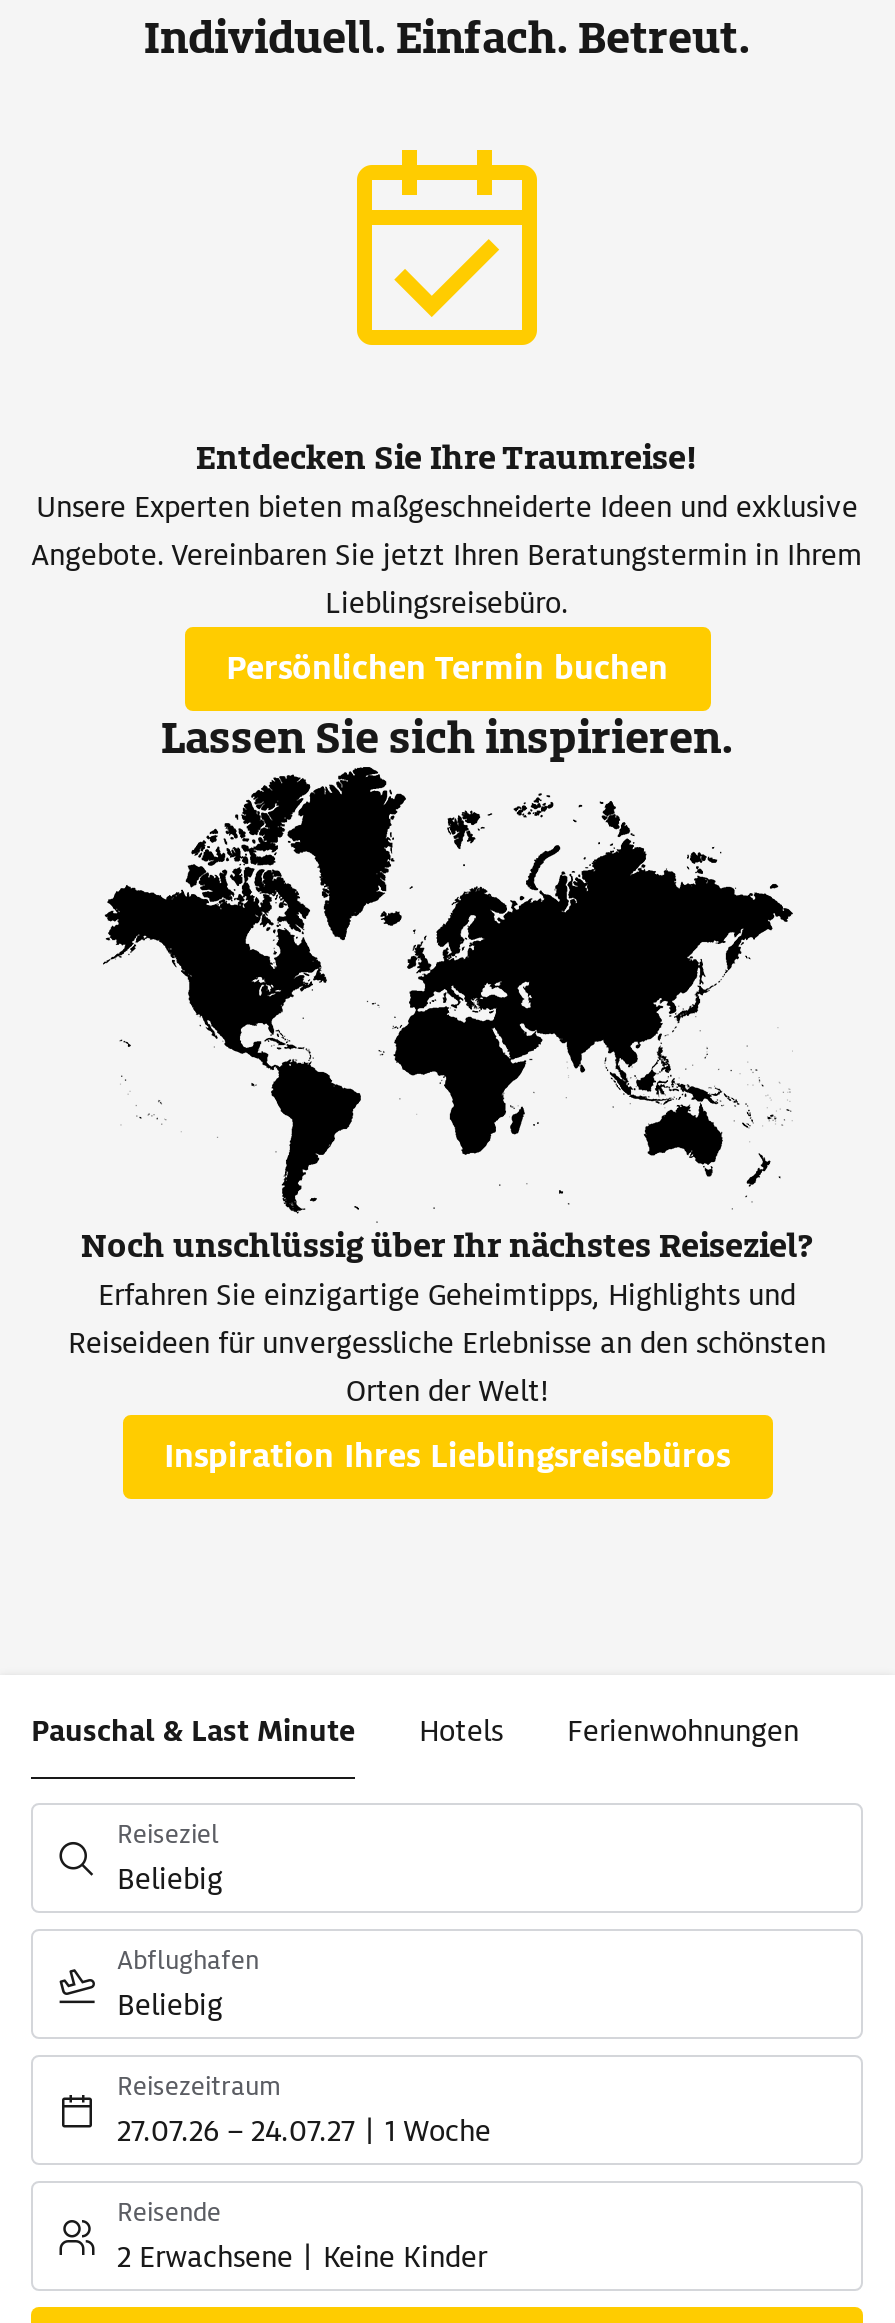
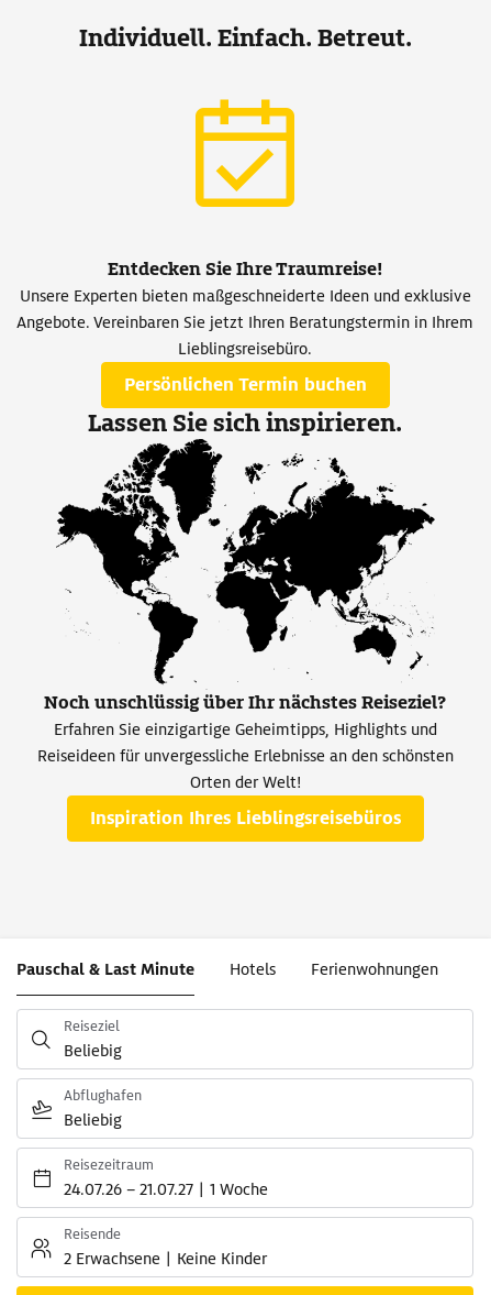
[117,2113,491,2149] 27.07.26 – 24.07.27 1 Woche -> [64,1179,268,1199] 24.07.26 – 21.07.27 1 Woche

